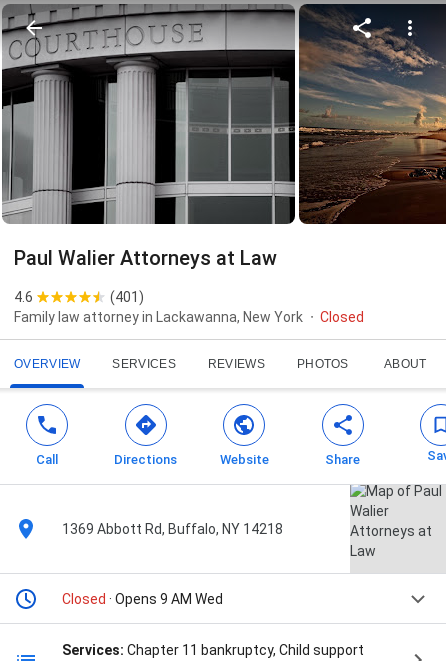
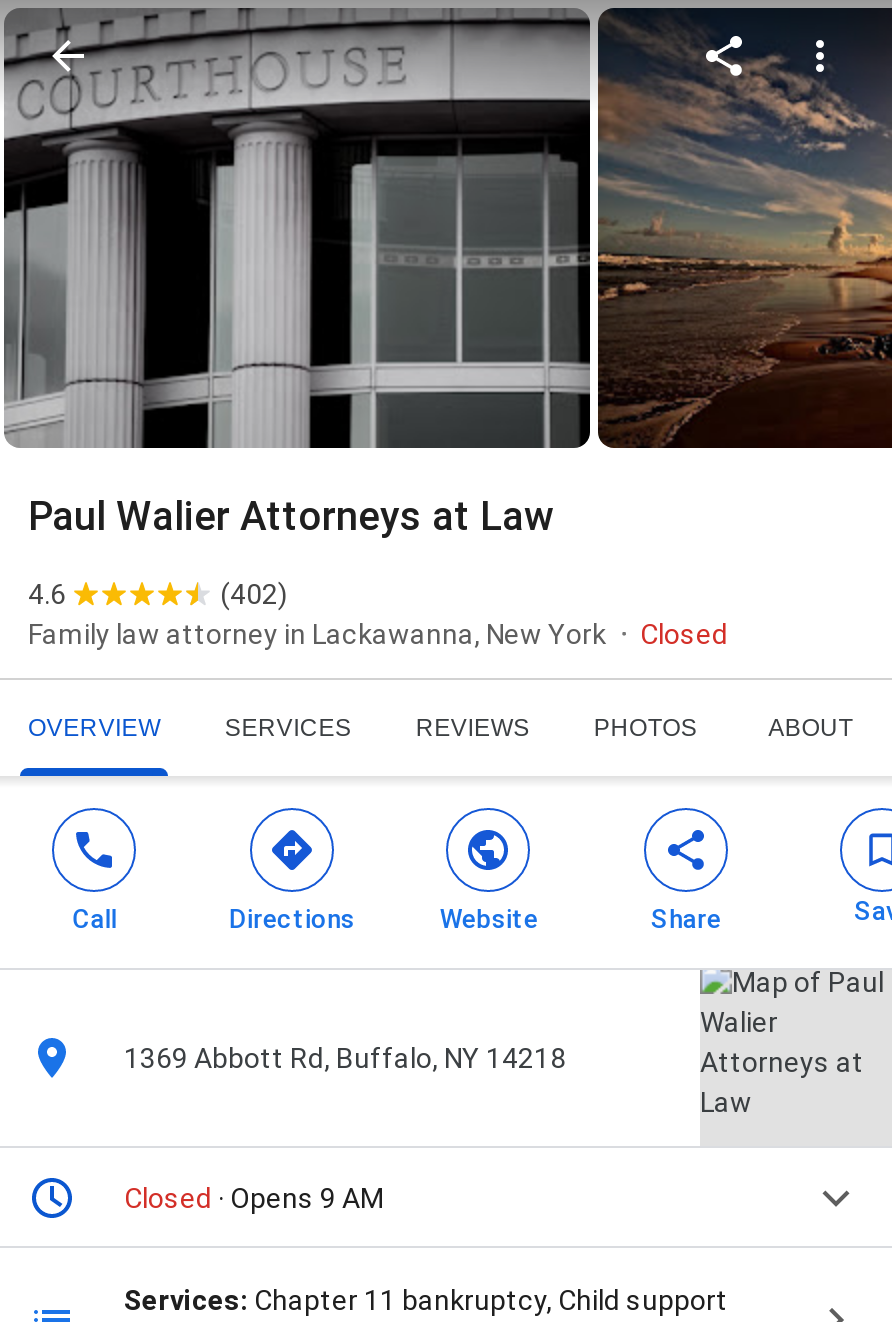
[110,289,144,305] (401) -> [220,578,288,610] (402)
[62,591,223,607] Closed · Opens 9 AM Wed -> [124,1182,384,1214] Closed · Opens 9 AM

